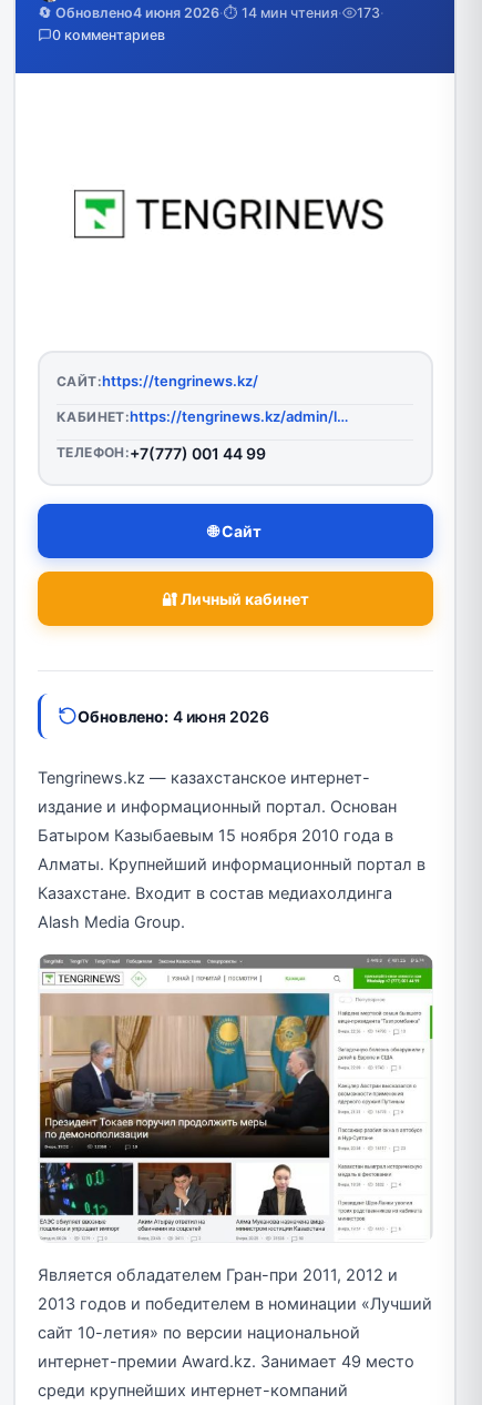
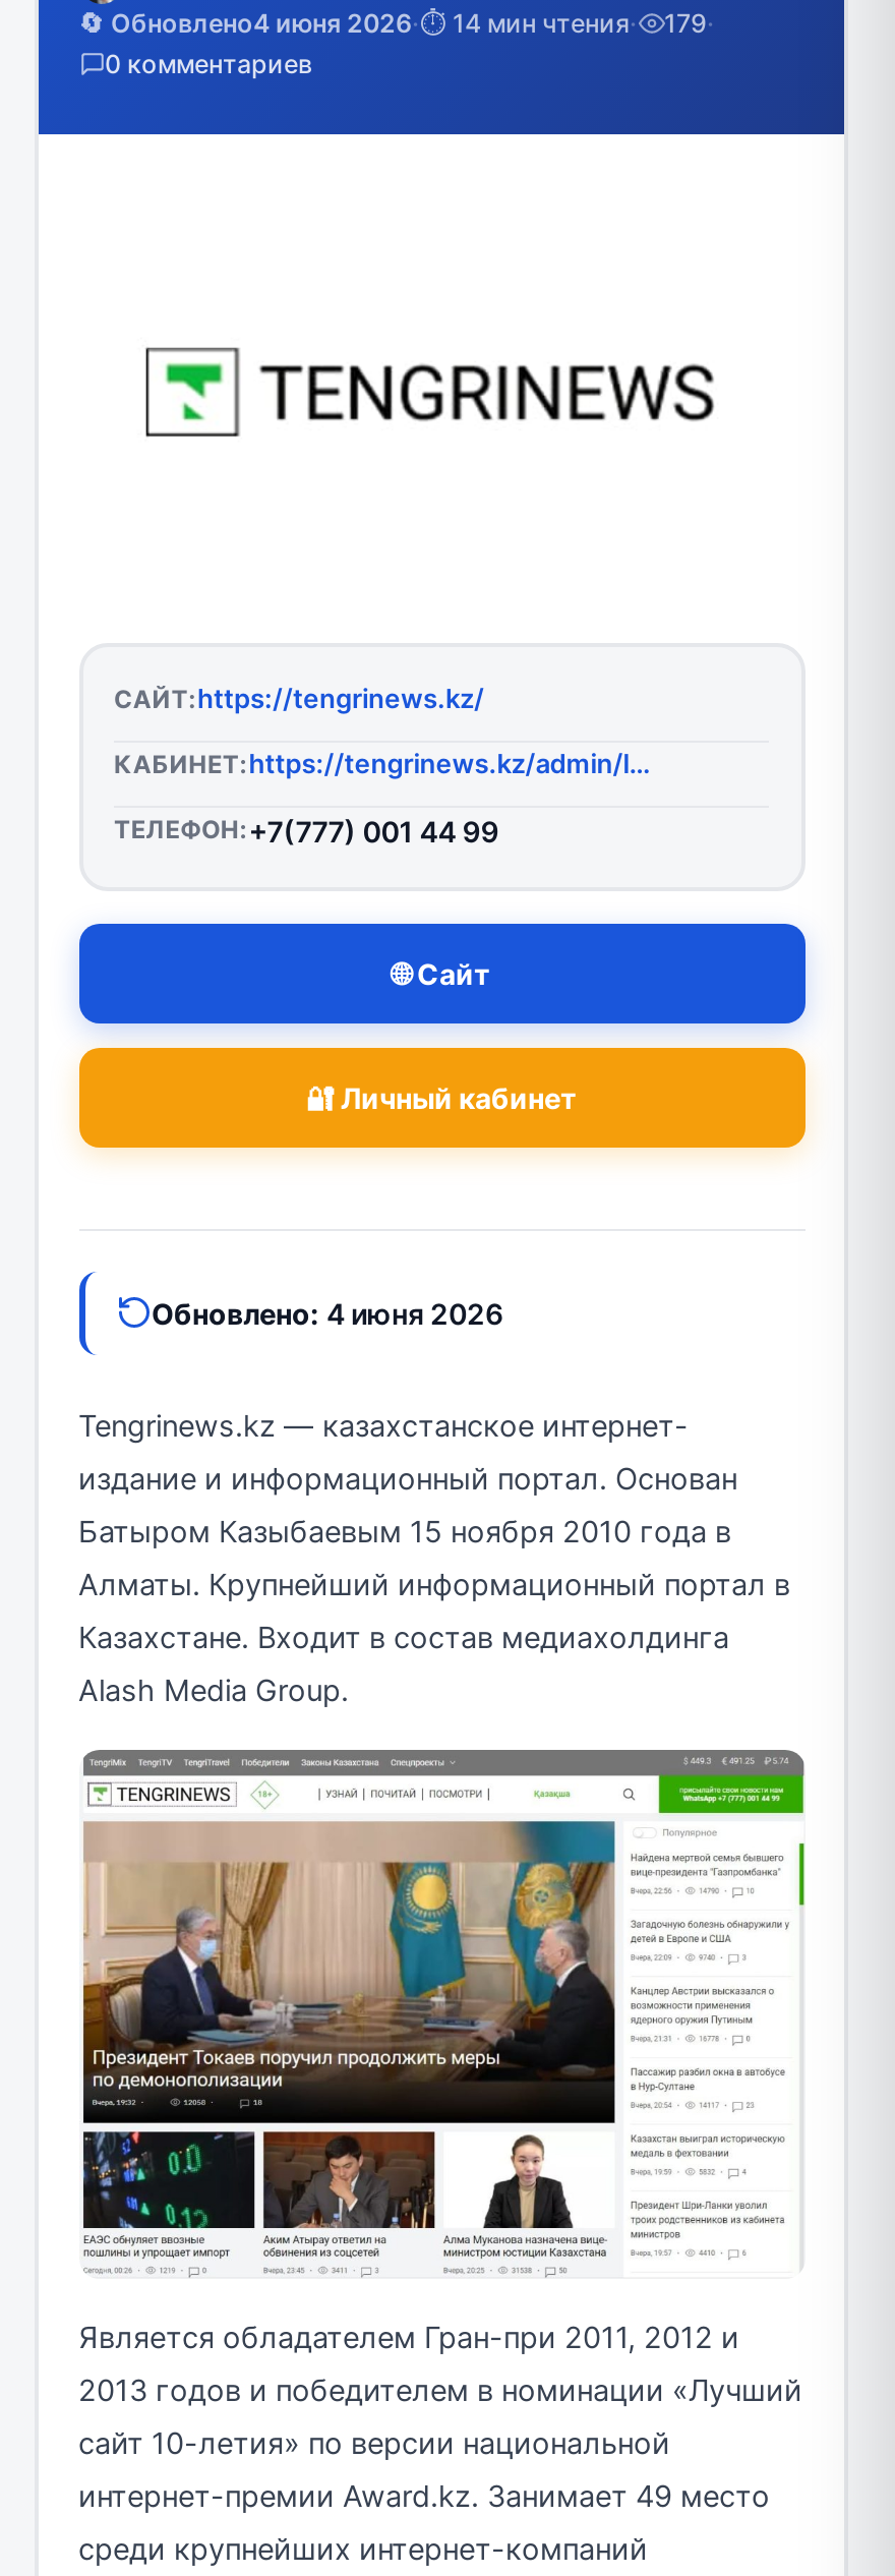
[356,4,384,21] 173· -> [664,7,715,38] 179·

